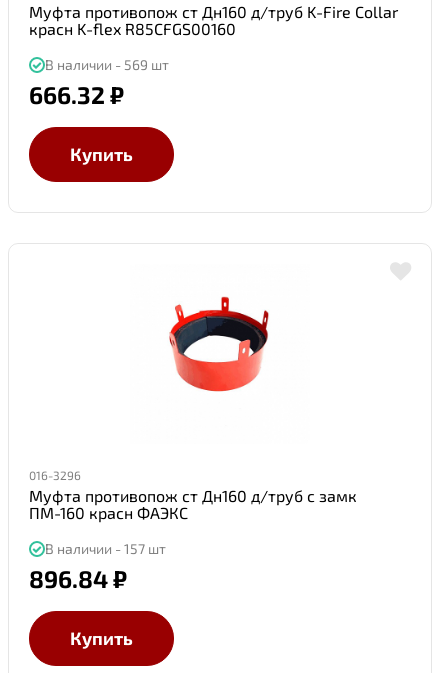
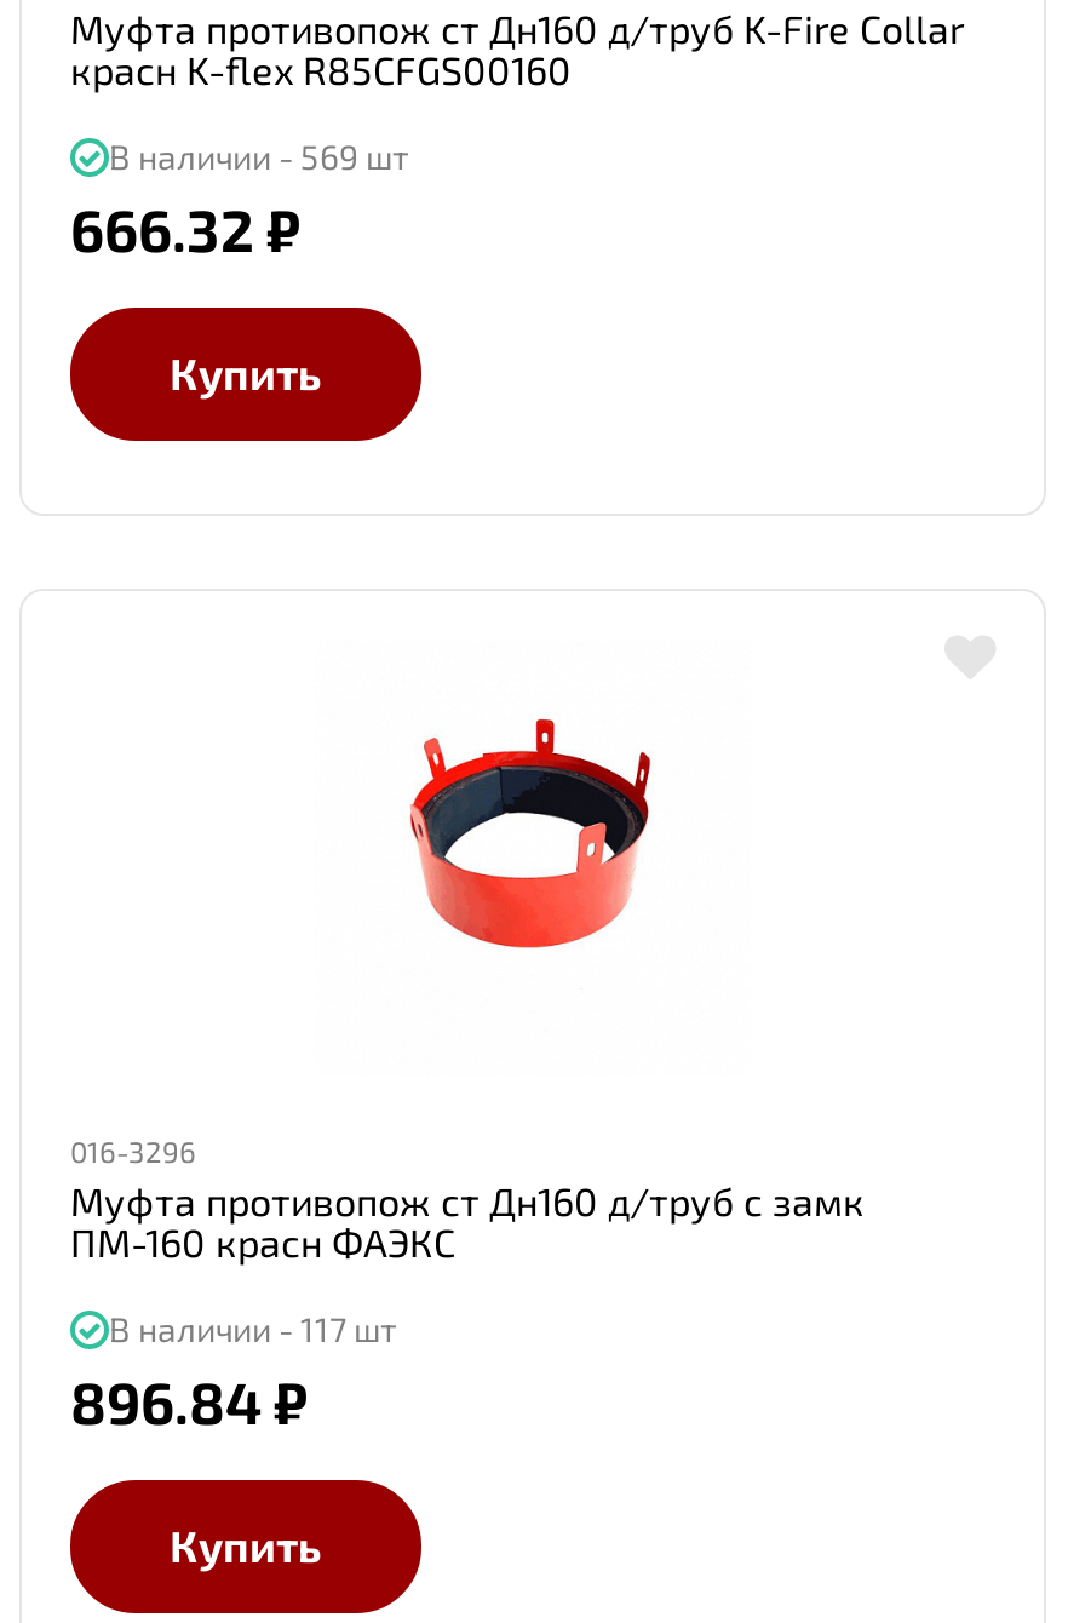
[45,540,166,557] В наличии - 157 шт -> [109,1308,397,1349] В наличии - 117 шт

